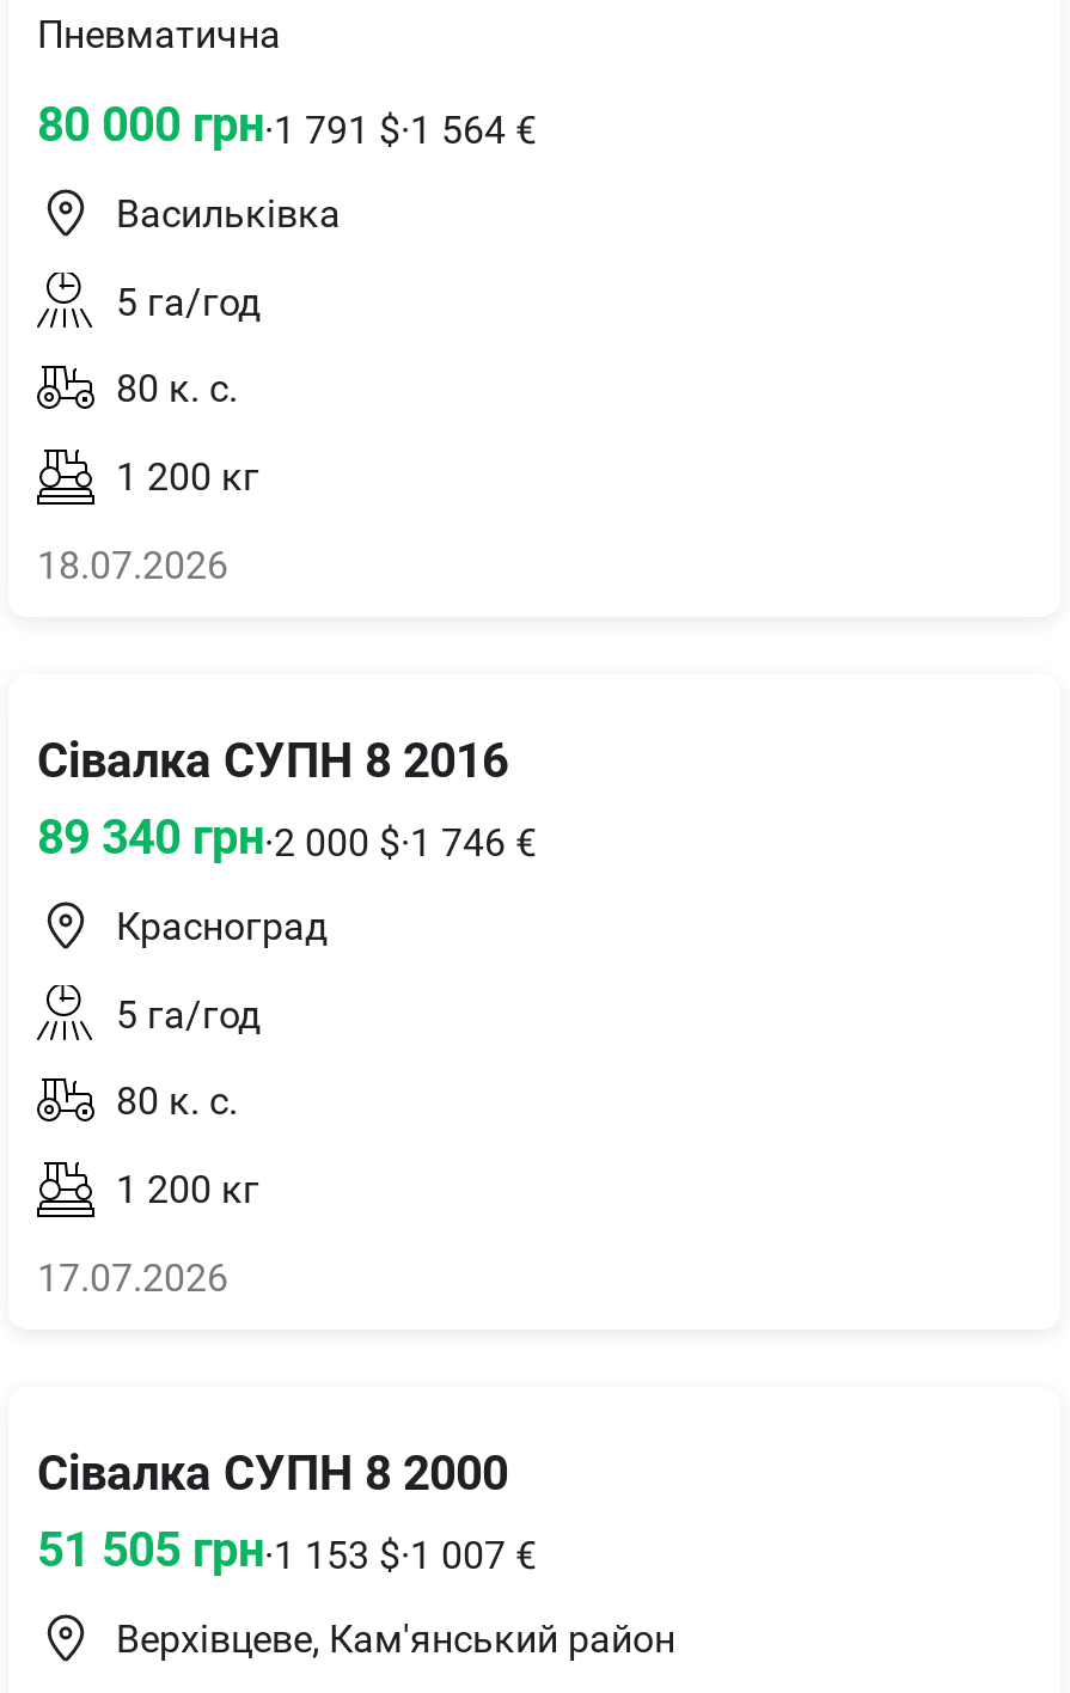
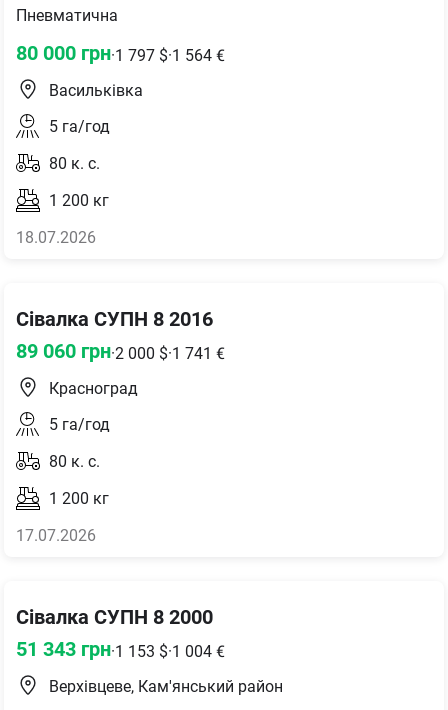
[37,94,537,152] 80 000 грн·1 791 $·1 564 € -> [16,40,225,64] 80 000 грн·1 797 $·1 564 €
[37,807,537,865] 89 340 грн·2 000 $·1 746 € -> [16,339,225,363] 89 060 грн·2 000 $·1 741 €
[37,1520,537,1577] 51 505 грн·1 153 $·1 007 € -> [16,637,225,661] 51 343 грн·1 153 $·1 004 €

